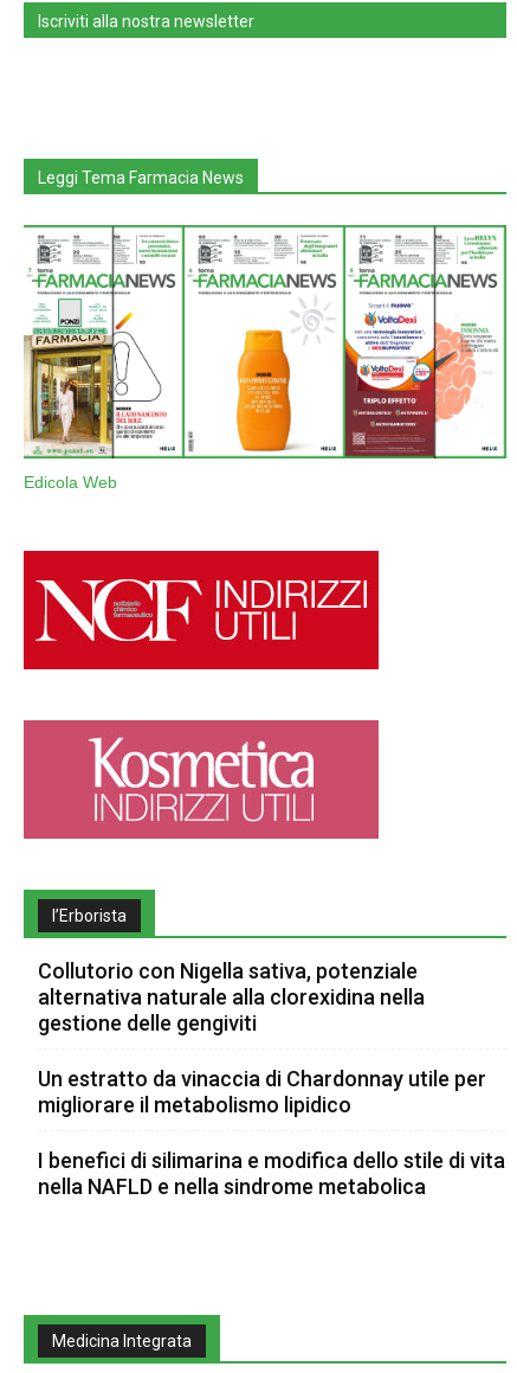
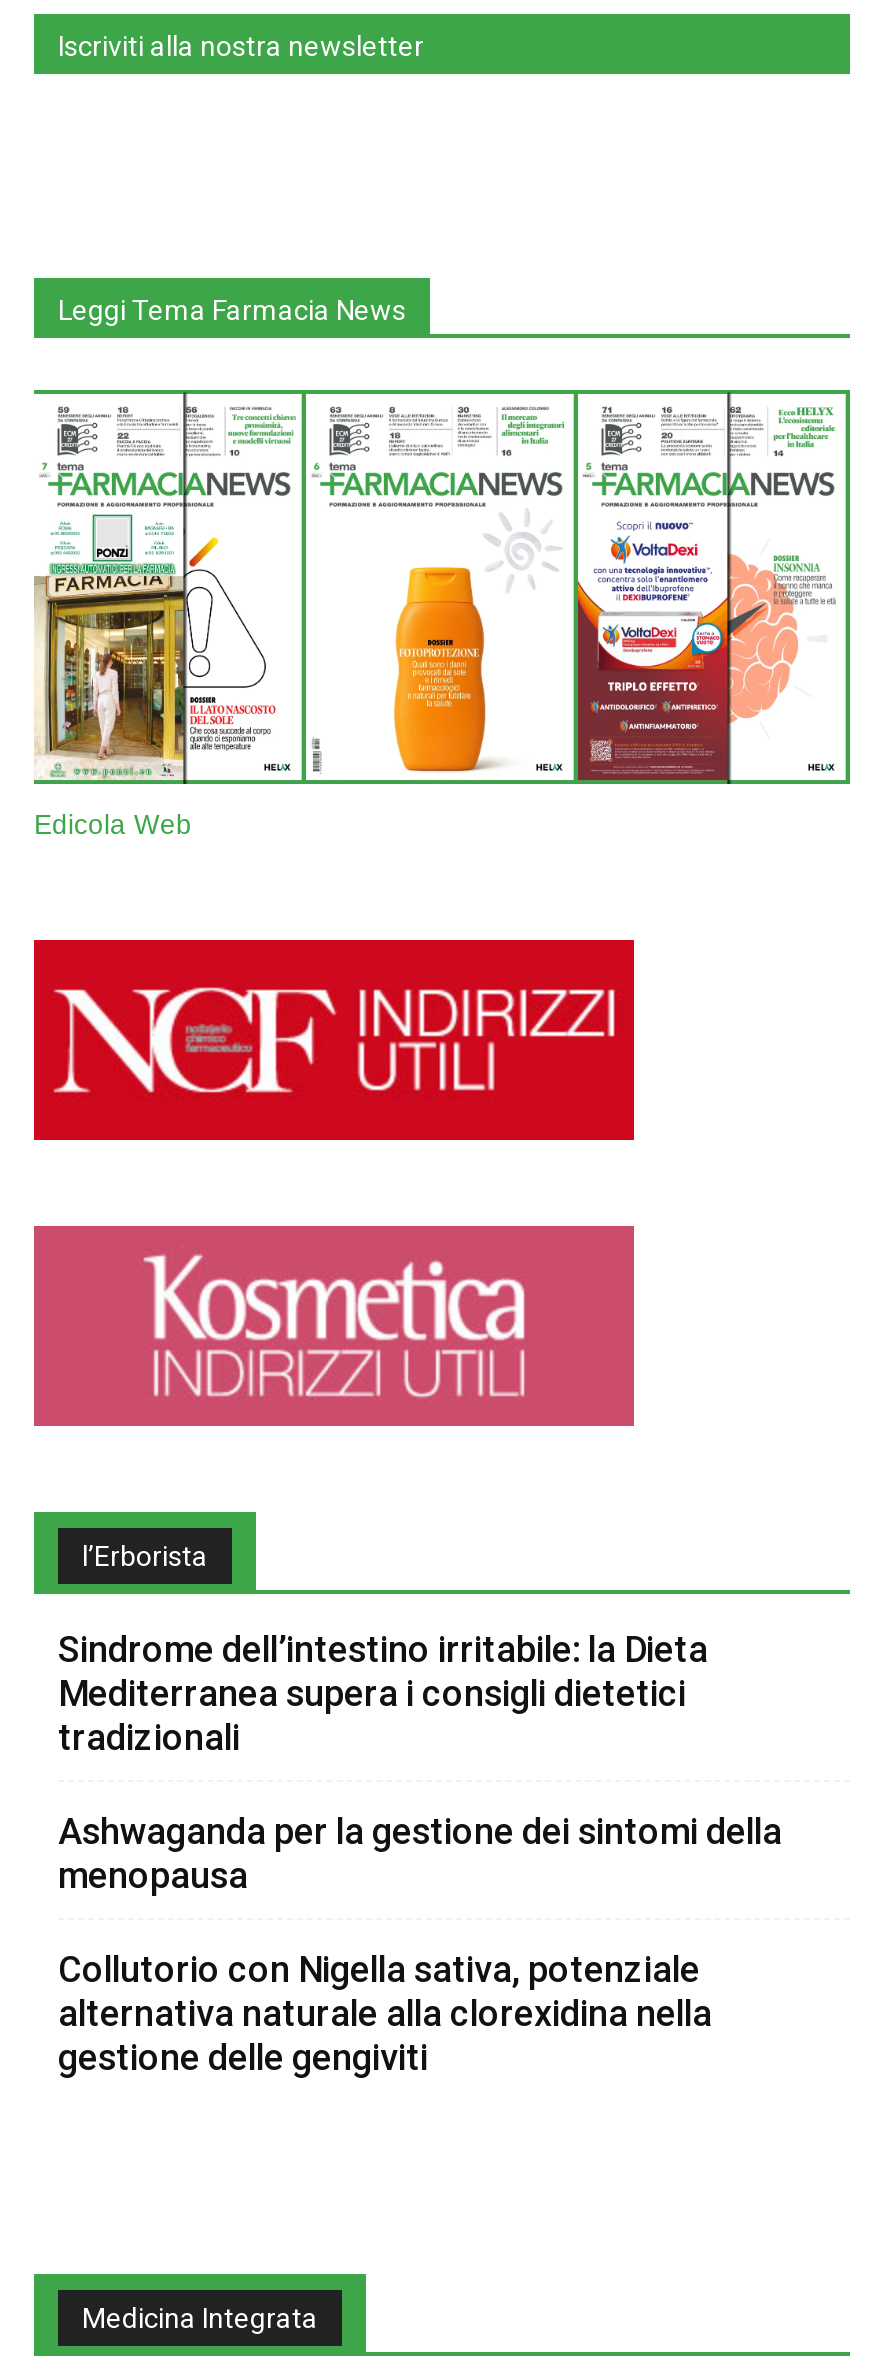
none -> [58,1627,782,1895] Sindrome dell’intestino irritabile: la Dieta | Mediterranea supera i consigli dietetici | tradizionali | Ashwaganda per la gestione dei sintomi della | menopausa
moved [38,958,425,1035] -> [58,1947,712,2077]: Collutorio con Nigella sativa, potenziale | alternativa naturale alla clorexidina nella | gestione delle gengiviti
[38,1066,505,1198] Un estratto da vinaccia di Chardonnay utile per | migliorare il metabolismo lipidico | I benefici di silimarina e modifica dello stile di vita | nella NAFLD e nella sindrome metabolica -> none

